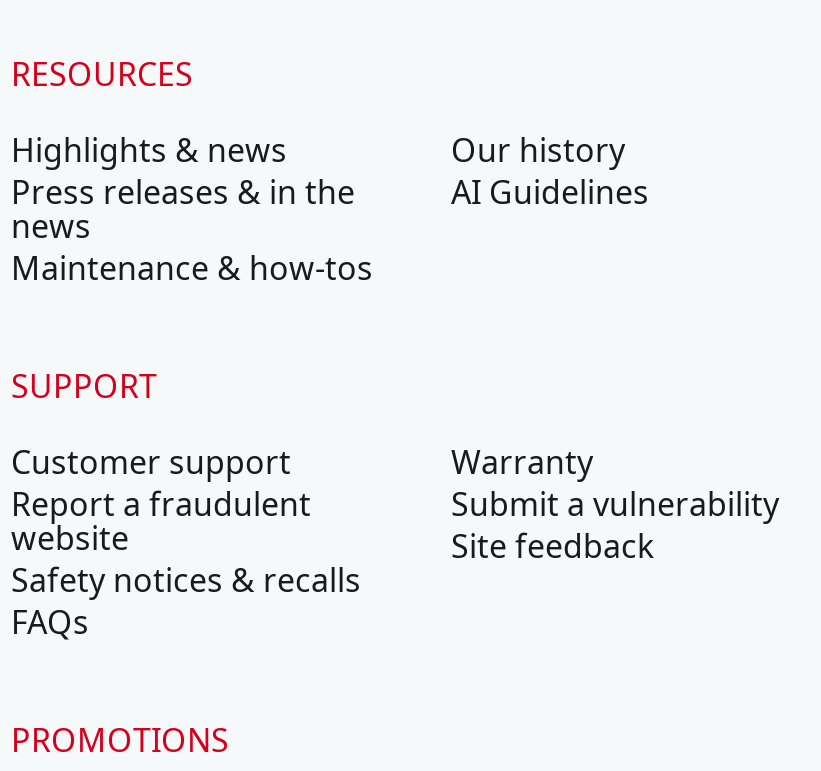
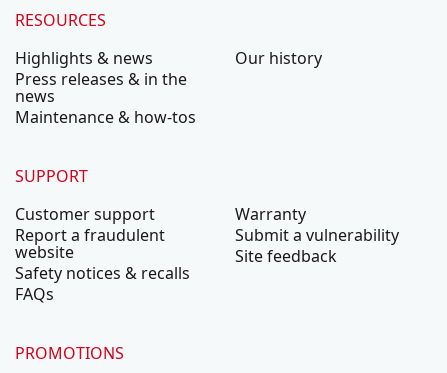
[451,170,649,214] AI Guidelines -> none

